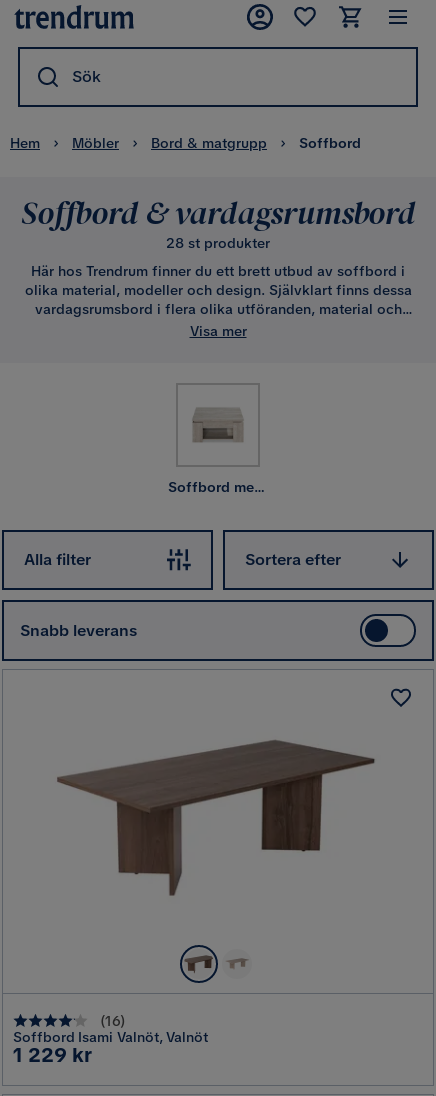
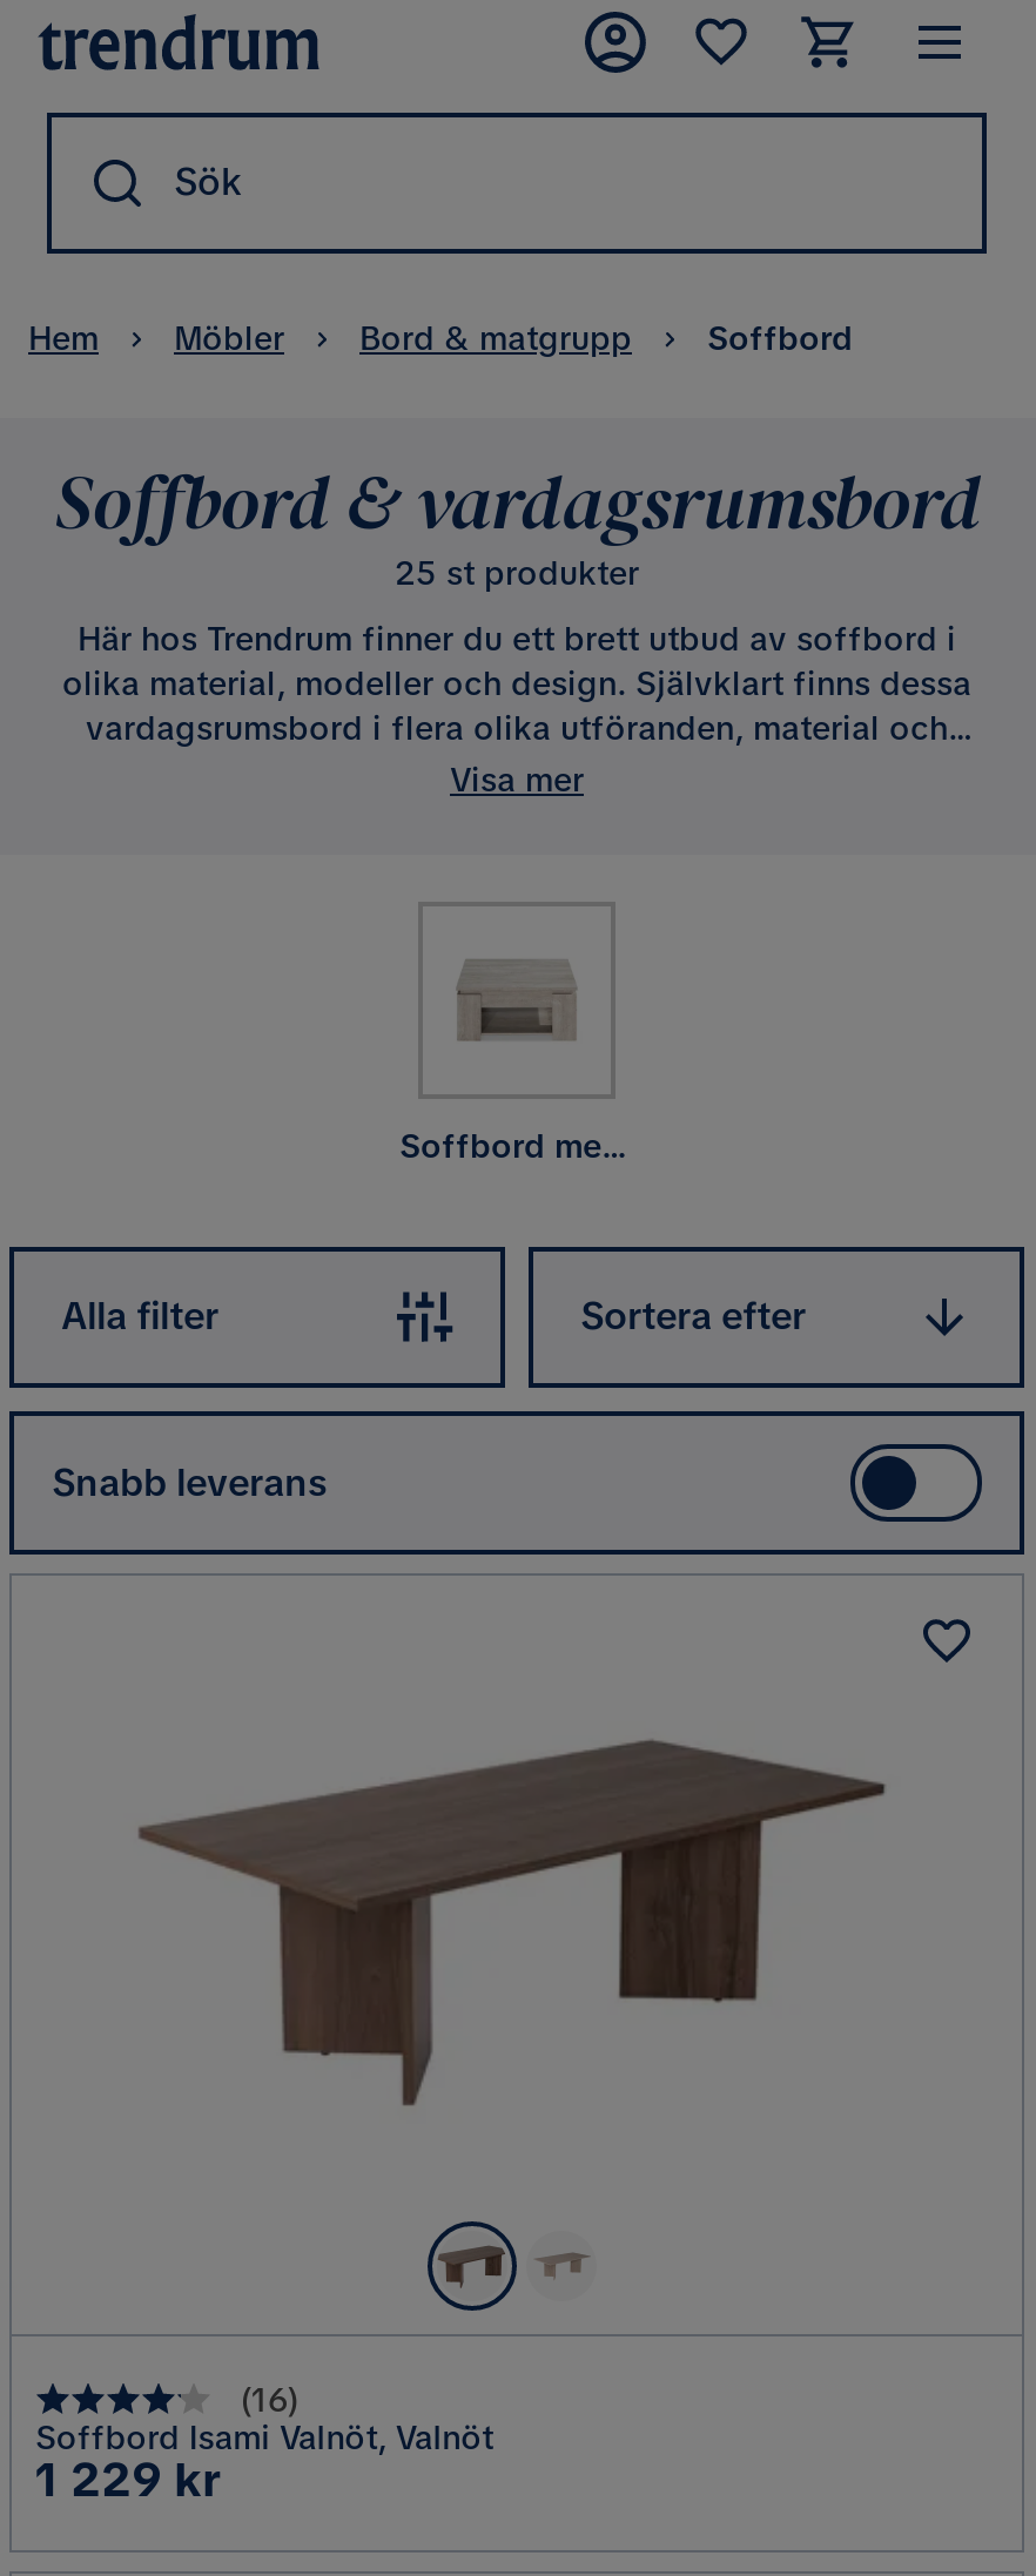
[166,234,270,252] 28 st produkter -> [395,552,639,594] 25 st produkter

